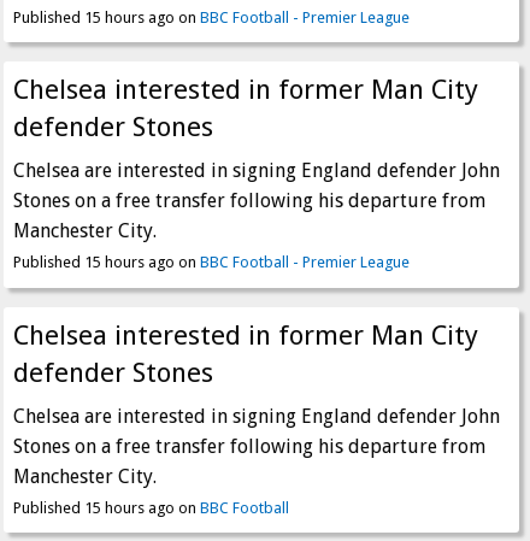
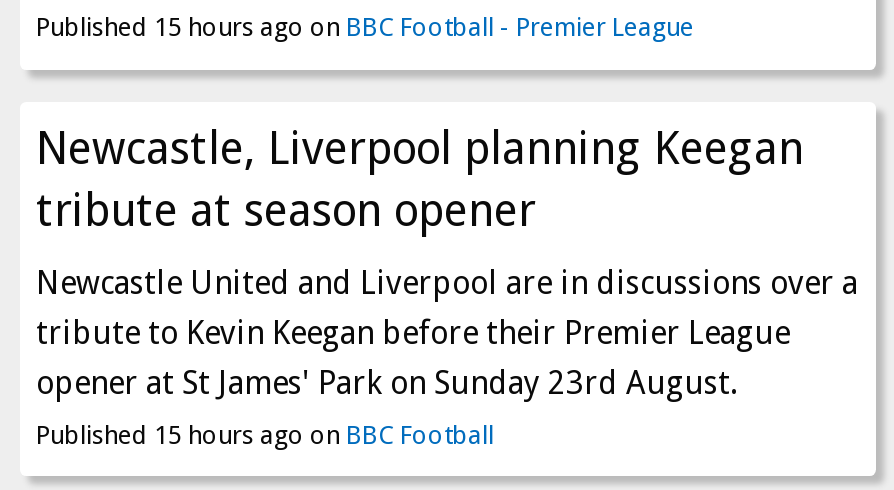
[13,74,500,488] Chelsea interested in former Man City | defender Stones | Chelsea are interested in signing England defender John | Stones on a free transfer following his departure from | Manchester City. | Published 15 hours ago on BBC Football - Premier League | Chelsea interested in former Man City | defender Stones | Chelsea are interested in signing England defender John | Stones on a free transfer following his departure from | Manchester City. -> [36,121,858,401] Newcastle, Liverpool planning Keegan | tribute at season opener | Newcastle United and Liverpool are in discussions over a | tribute to Kevin Keegan before their Premier League | opener at St James' Park on Sunday 23rd August.

